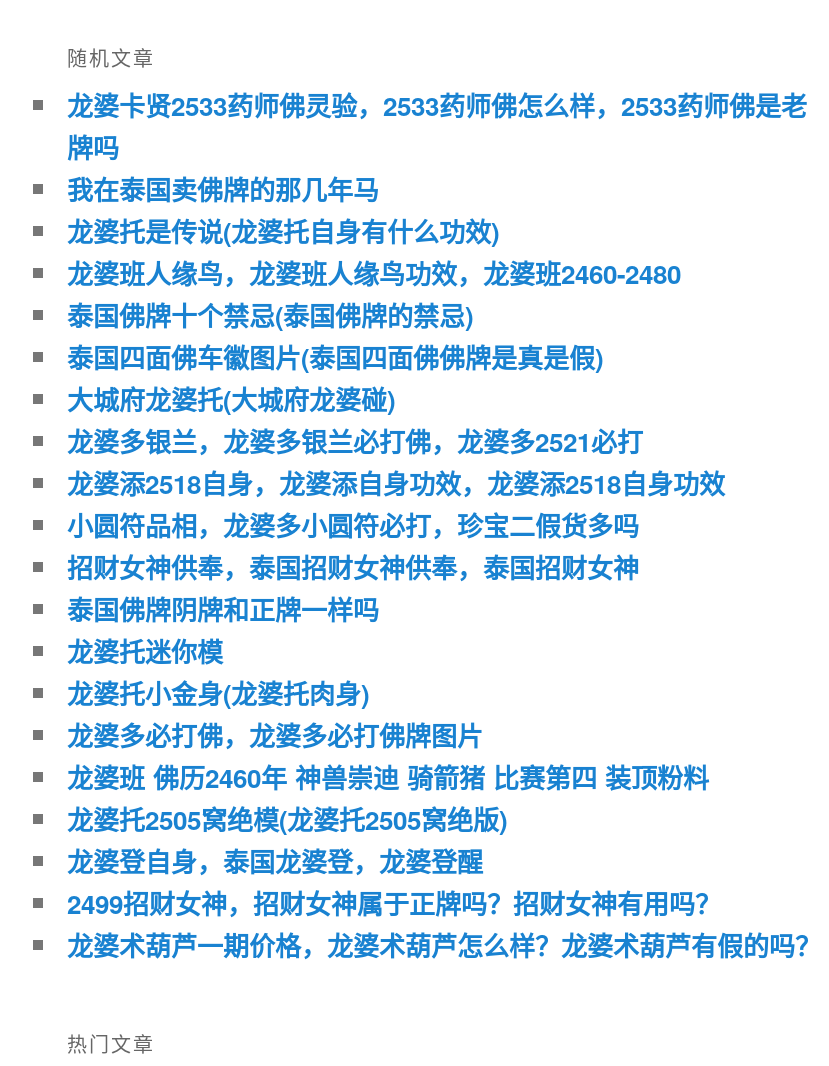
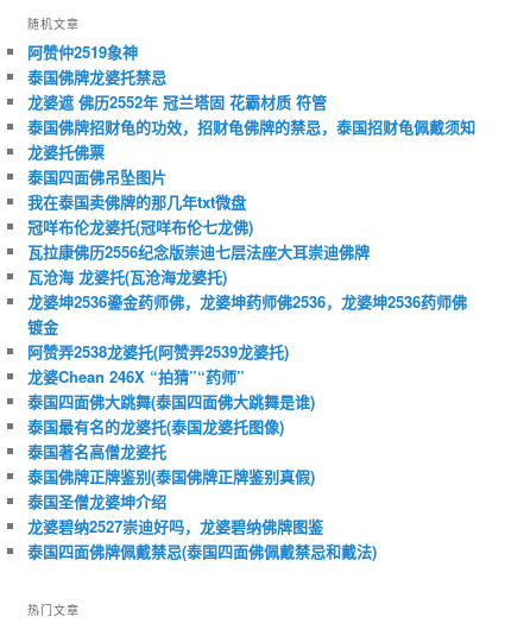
[67,85,821,963] 龙婆卡贤2533药师佛灵验，2533药师佛怎么样，2533药师佛是老 | 牌吗 | 我在泰国卖佛牌的那几年马 | 龙婆托是传说(龙婆托自身有什么功效) | 龙婆班人缘鸟，龙婆班人缘鸟功效，龙婆班2460-2480 | 泰国佛牌十个禁忌(泰国佛牌的禁忌) | 泰国四面佛车徽图片(泰国四面佛佛牌是真是假) | 大城府龙婆托(大城府龙婆碰) | 龙婆多银兰，龙婆多银兰必打佛，龙婆多2521必打 | 龙婆添2518自身，龙婆添自身功效，龙婆添2518自身功效 | 小圆符品相，龙婆多小圆符必打，珍宝二假货多吗 | 招财女神供奉，泰国招财女神供奉，泰国招财女神 | 泰国佛牌阴牌和正牌一样吗 | 龙婆托迷你模 | 龙婆托小金身(龙婆托肉身) | 龙婆多必打佛，龙婆多必打佛牌图片 | 龙婆班 佛历2460年 神兽崇迪 骑箭猪 比赛第四 装顶粉料 | 龙婆托2505窝绝模(龙婆托2505窝绝版) | 龙婆登自身，泰国龙婆登，龙婆登醒 | 2499招财女神，招财女神属于正牌吗？招财女神有用吗？ | 龙婆术葫芦一期价格，龙婆术葫芦怎么样？龙婆术葫芦有假的吗？ -> [27,40,475,562] 阿赞仲2519象神 | 泰国佛牌龙婆托禁忌 | 龙婆遮 佛历2552年 冠兰塔固 花霸材质 符管 | 泰国佛牌招财龟的功效，招财龟佛牌的禁忌，泰国招财龟佩戴须知 | 龙婆托佛票 | 泰国四面佛吊坠图片 | 我在泰国卖佛牌的那几年txt微盘 | 冠咩布伦龙婆托(冠咩布伦七龙佛) | 瓦拉康佛历2556纪念版崇迪七层法座大耳崇迪佛牌 | 瓦沧海 龙婆托(瓦沧海龙婆托) | 龙婆坤2536鎏金药师佛，龙婆坤药师佛2536，龙婆坤2536药师佛 | 镀金 | 阿赞弄2538龙婆托(阿赞弄2539龙婆托) | 龙婆Chean 246X “拍猜”“药师” | 泰国四面佛大跳舞(泰国四面佛大跳舞是谁) | 泰国最有名的龙婆托(泰国龙婆托图像) | 泰国著名高僧龙婆托 | 泰国佛牌正牌鉴别(泰国佛牌正牌鉴别真假) | 泰国圣僧龙婆坤介绍 | 龙婆碧纳2527崇迪好吗，龙婆碧纳佛牌图鉴 | 泰国四面佛牌佩戴禁忌(泰国四面佛佩戴禁忌和戴法)

